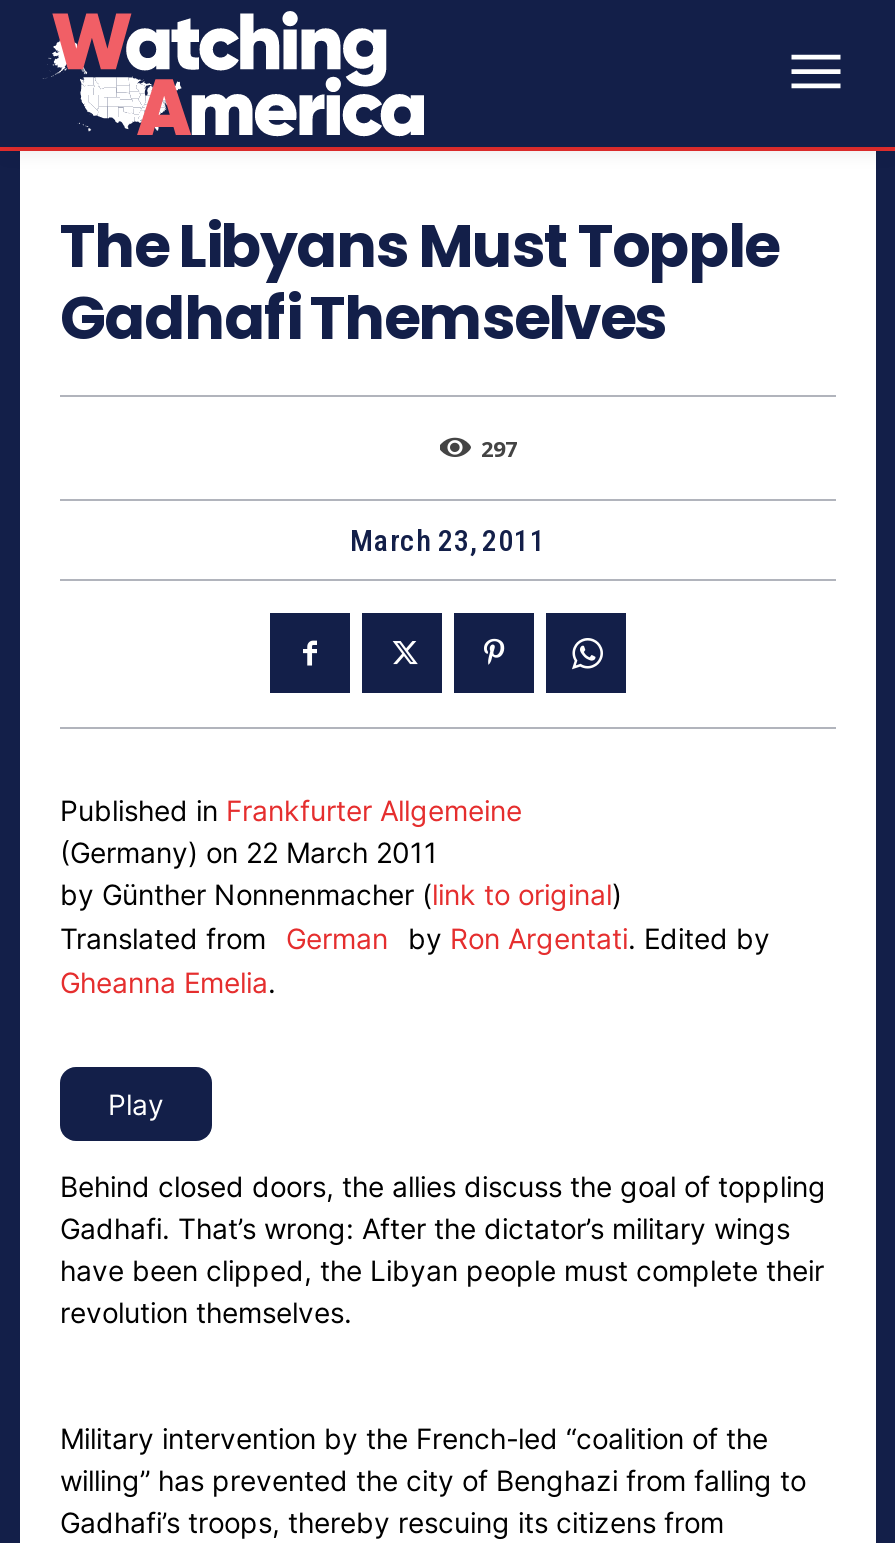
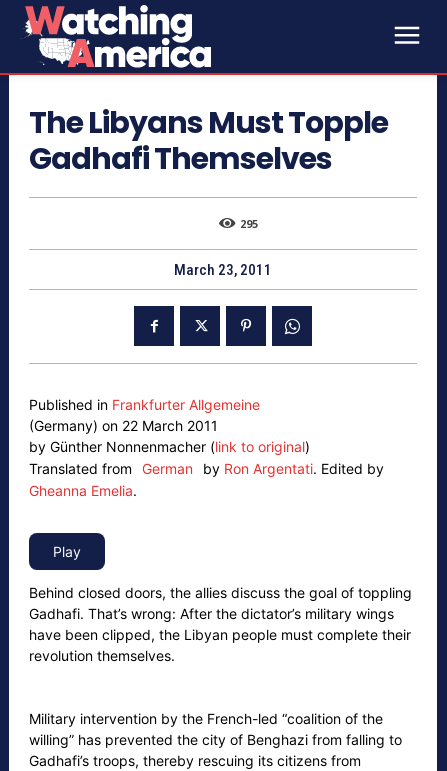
[481,433,517,463] 297 -> [239,216,257,231] 295

